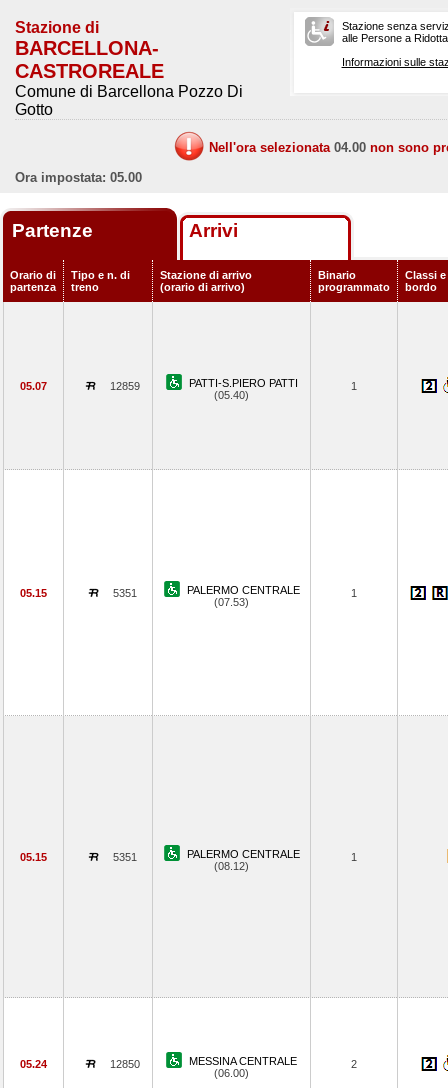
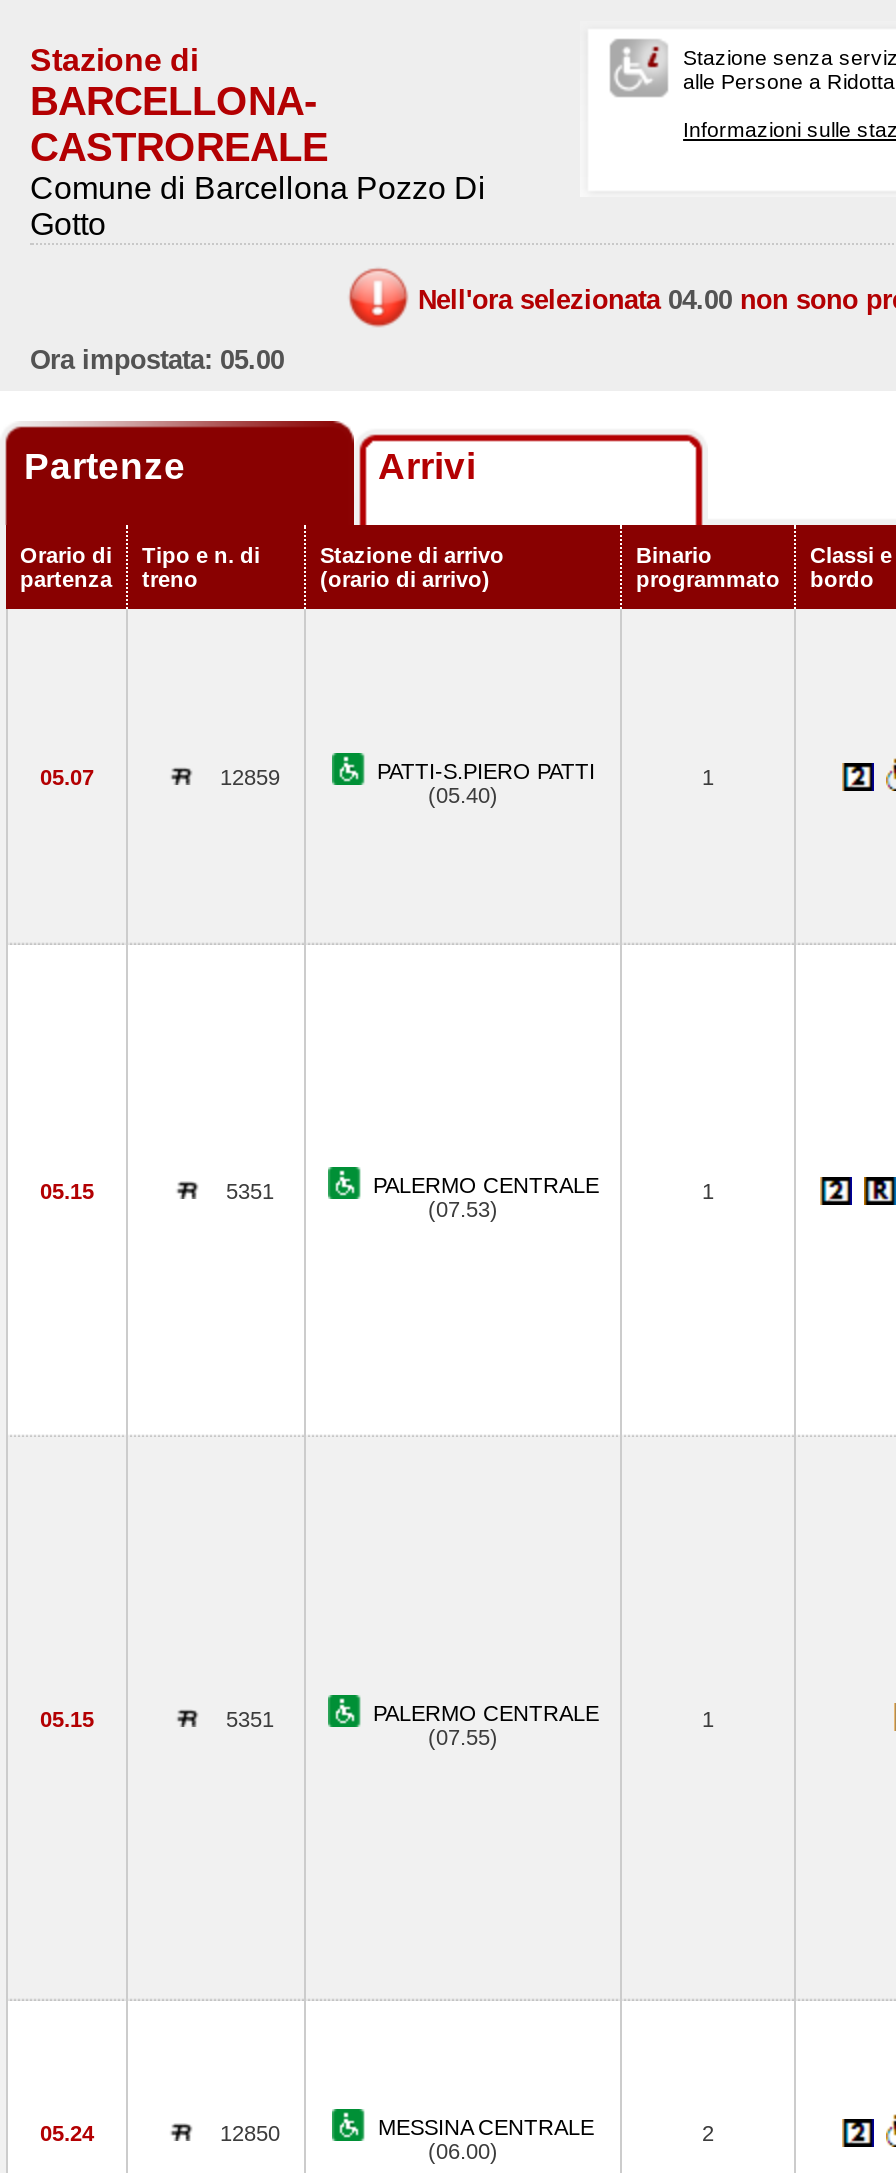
[214,860,249,872] (08.12) -> [428,1725,498,1749] (07.55)

